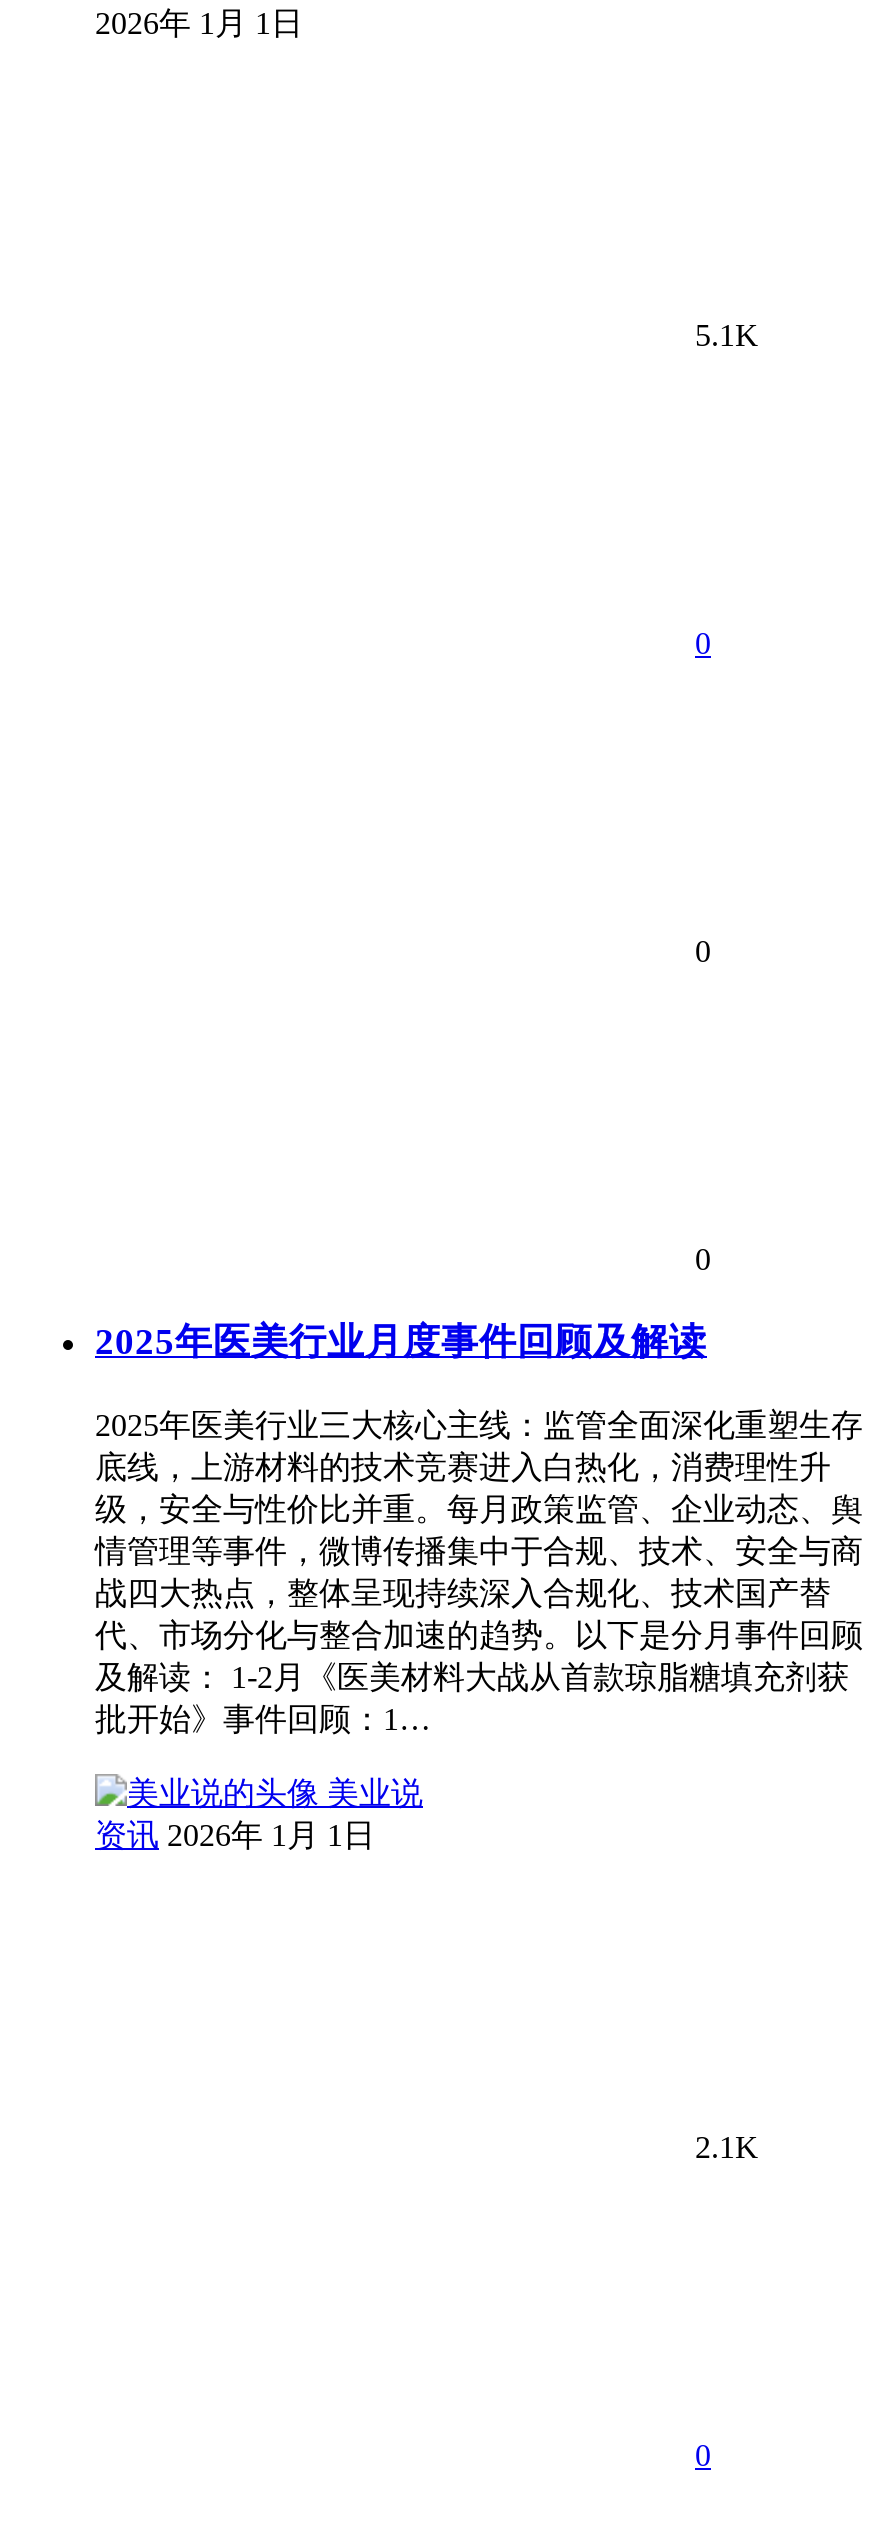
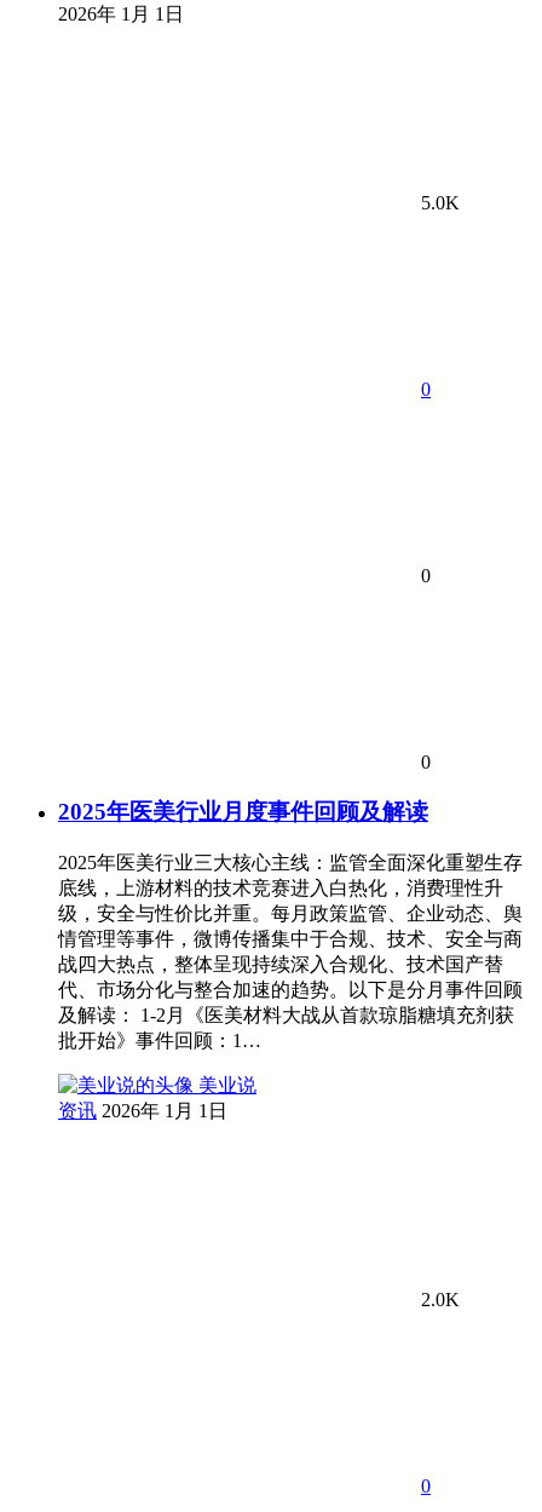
[695,318,759,352] 5.1K -> [421,193,460,213] 5.0K
[695,2129,759,2163] 2.1K -> [421,1289,460,1309] 2.0K

